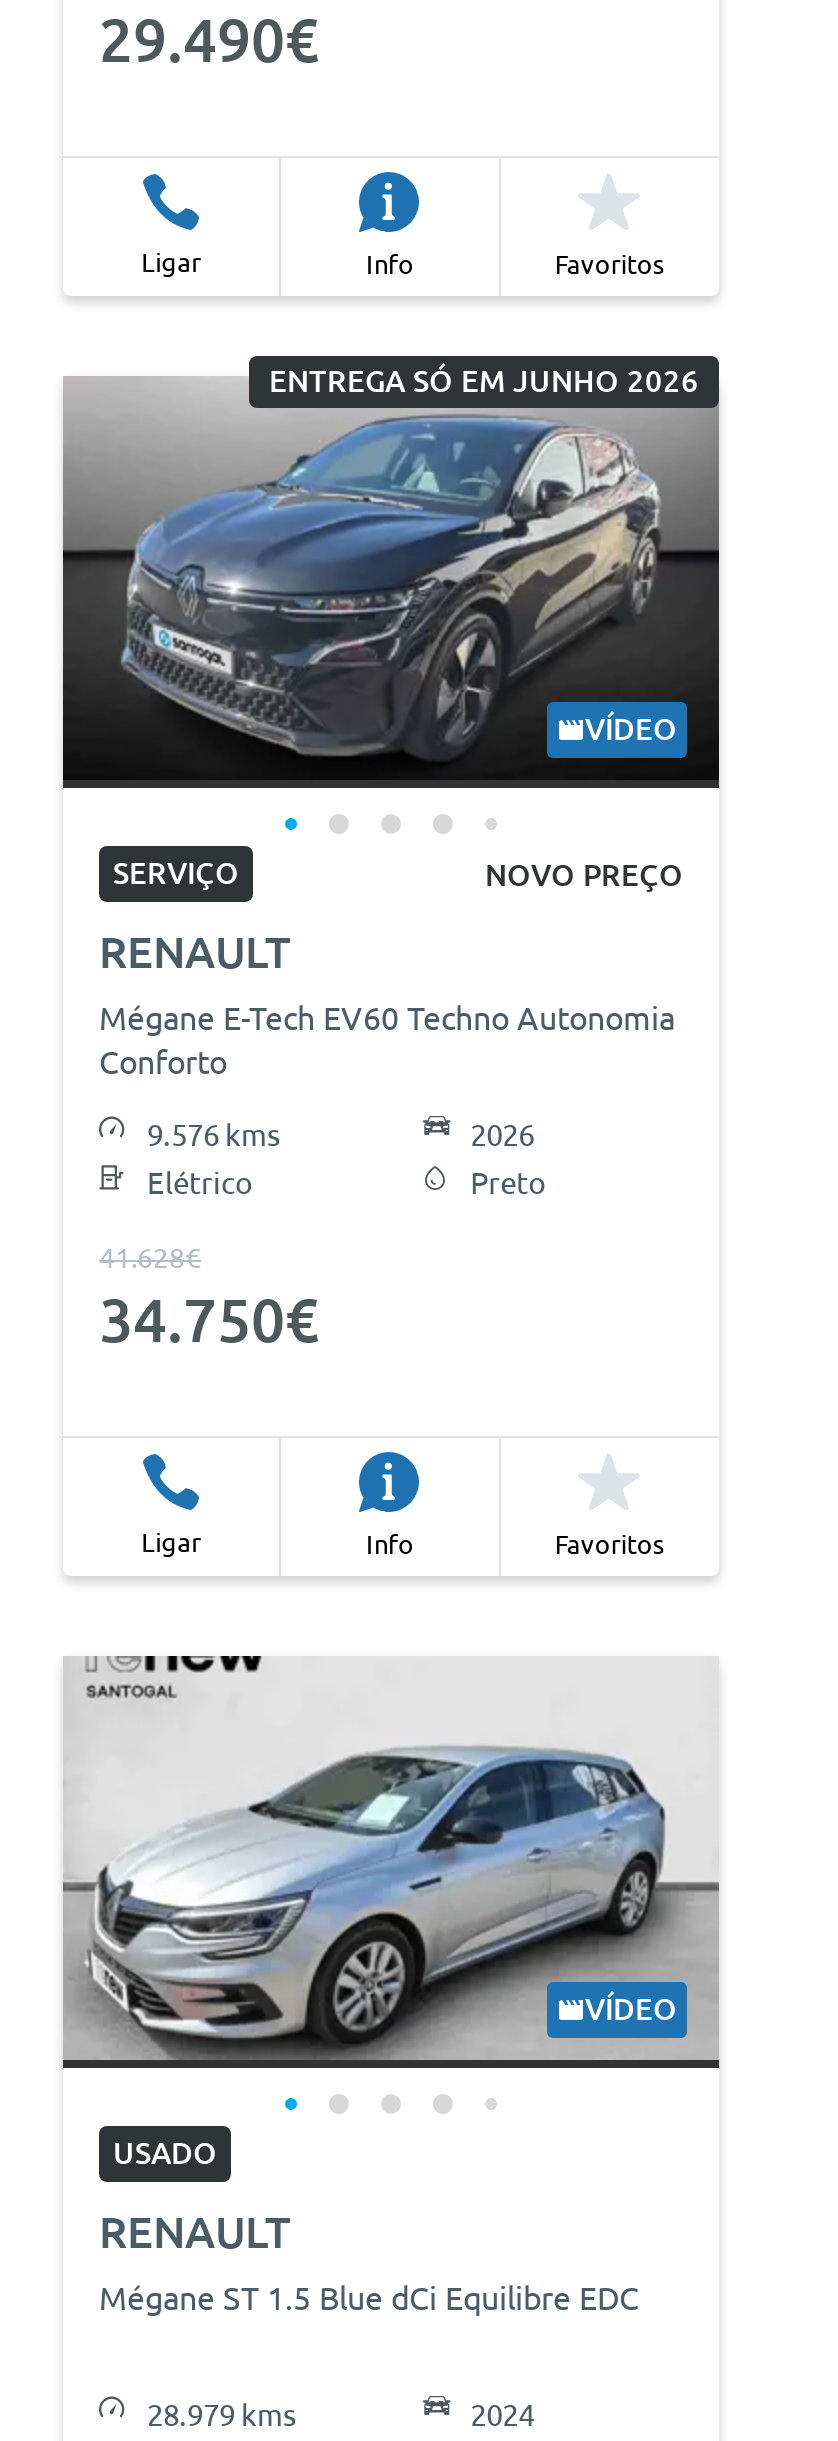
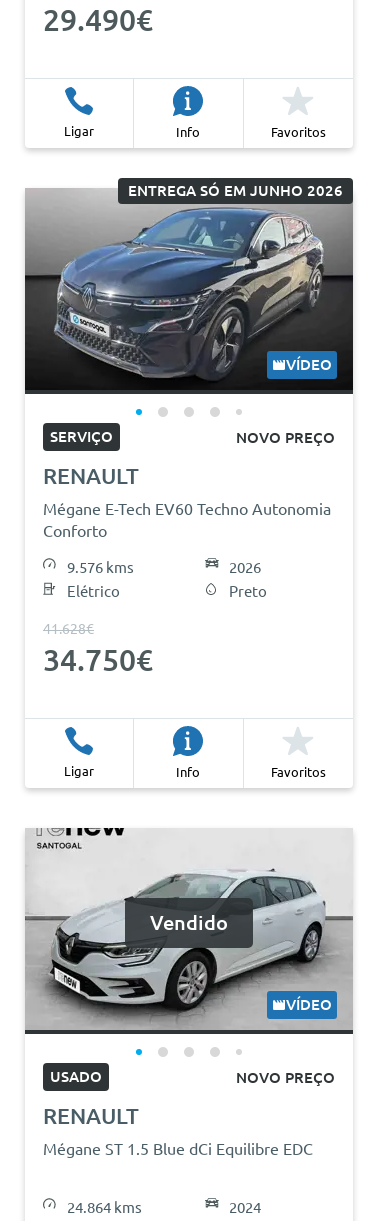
none -> [150,911,228,934] Vendido
[63,1738,719,2058] [image] -> [25,868,354,1030] [image]
none -> [236,1069,335,1086] NOVO PREÇO
[147,2398,297,2432] 28.979 kms -> [67,1199,142,1216] 24.864 kms

